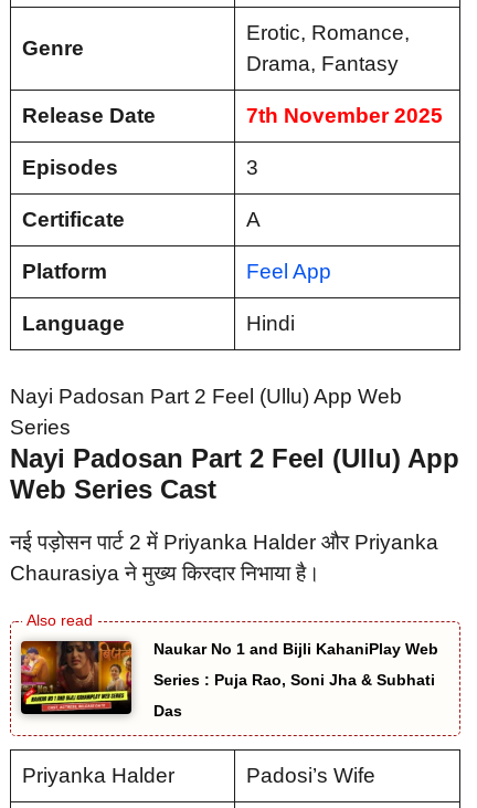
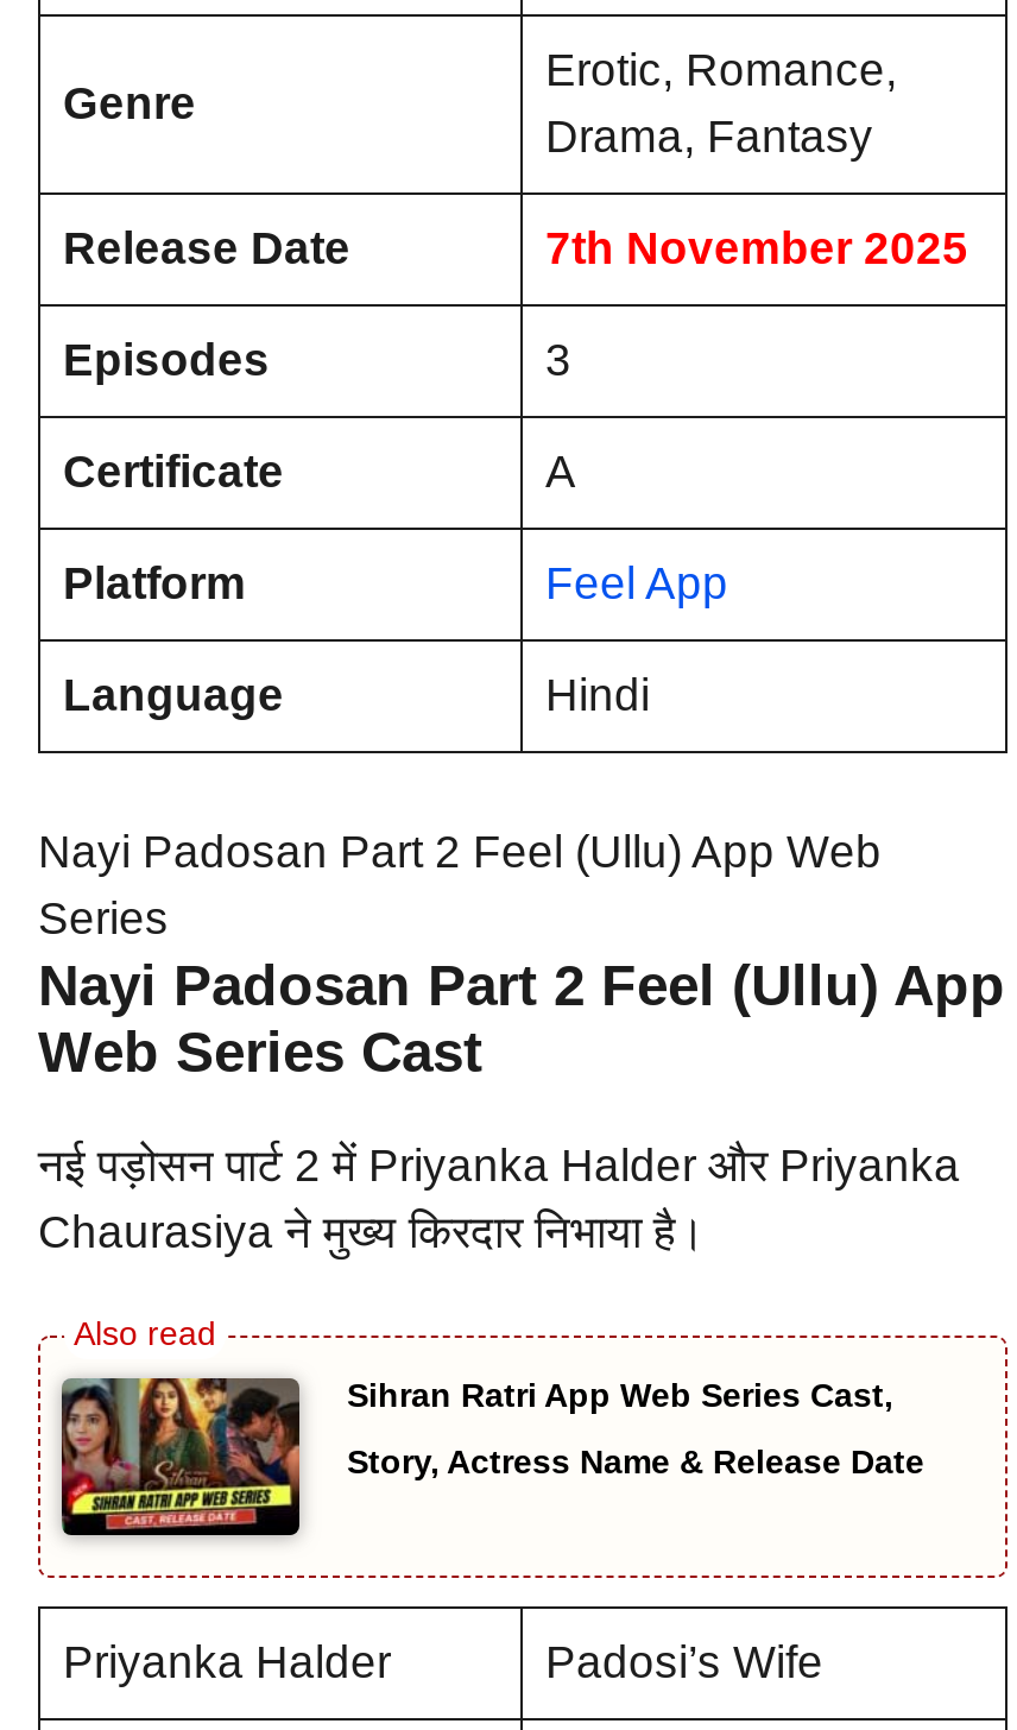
[20,640,438,719] [image] | Naukar No 1 and Bijli KahaniPlay Web | Series : Puja Rao, Soni Jha & Subhati | Das -> [59,1375,924,1535] [image] | Sihran Ratri App Web Series Cast, | Story, Actress Name & Release Date

